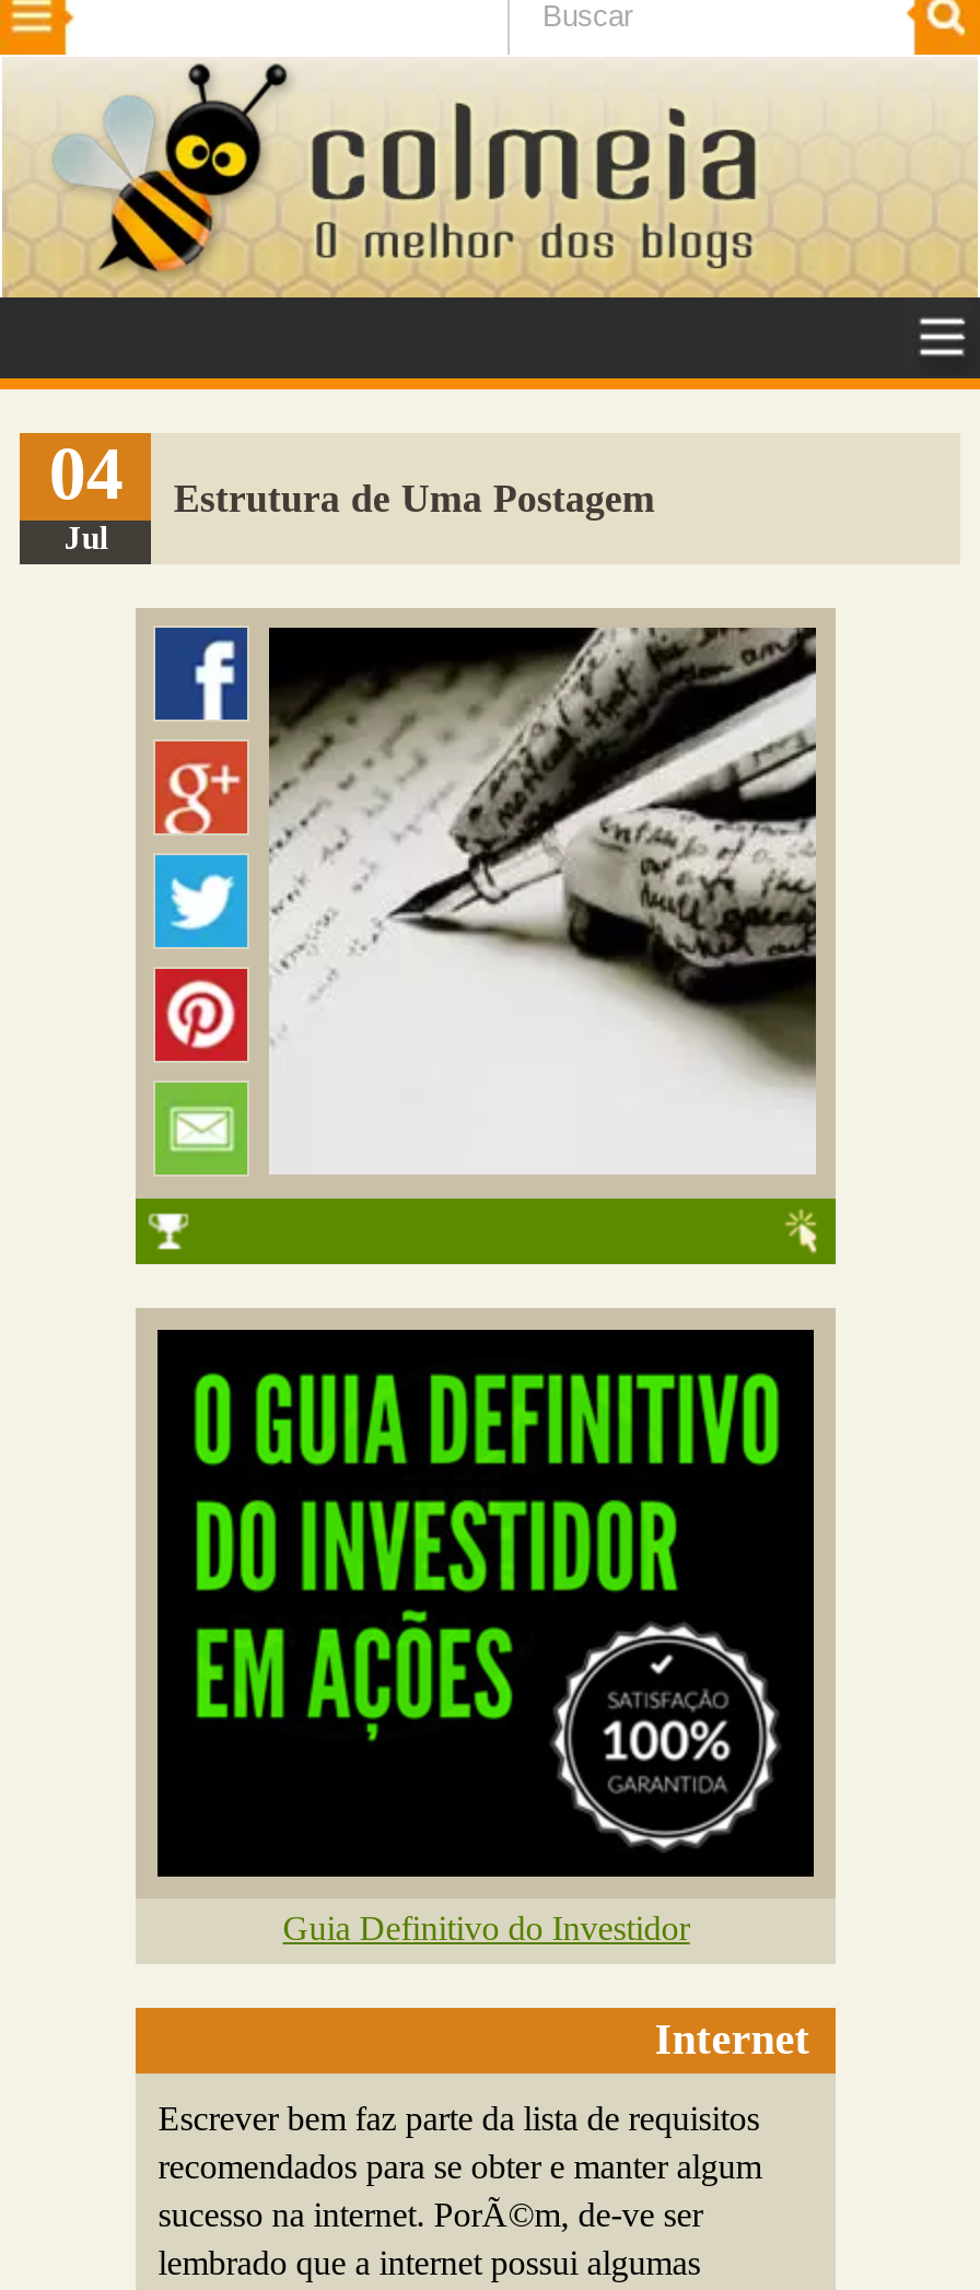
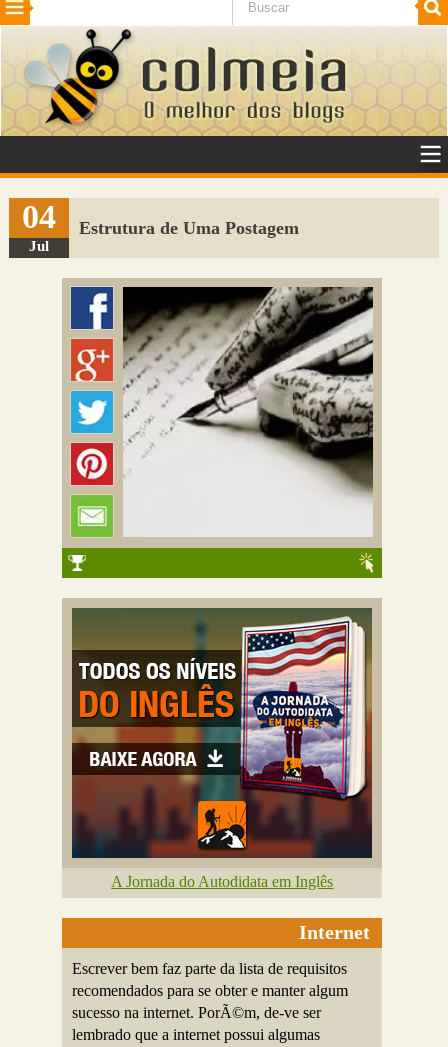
[155,1330,816,1947] [image] | Guia Definitivo do Investidor -> [72,609,373,890] [image] | A Jornada do Autodidata em Inglês

